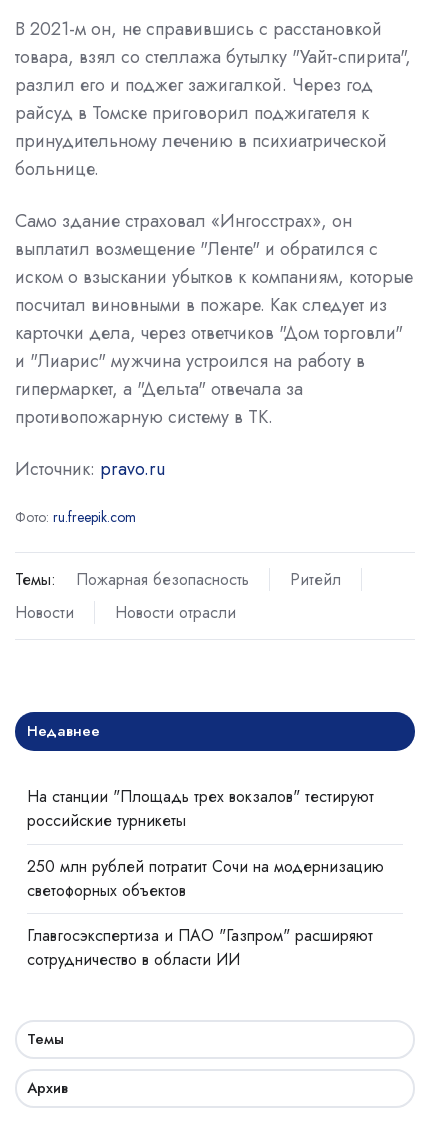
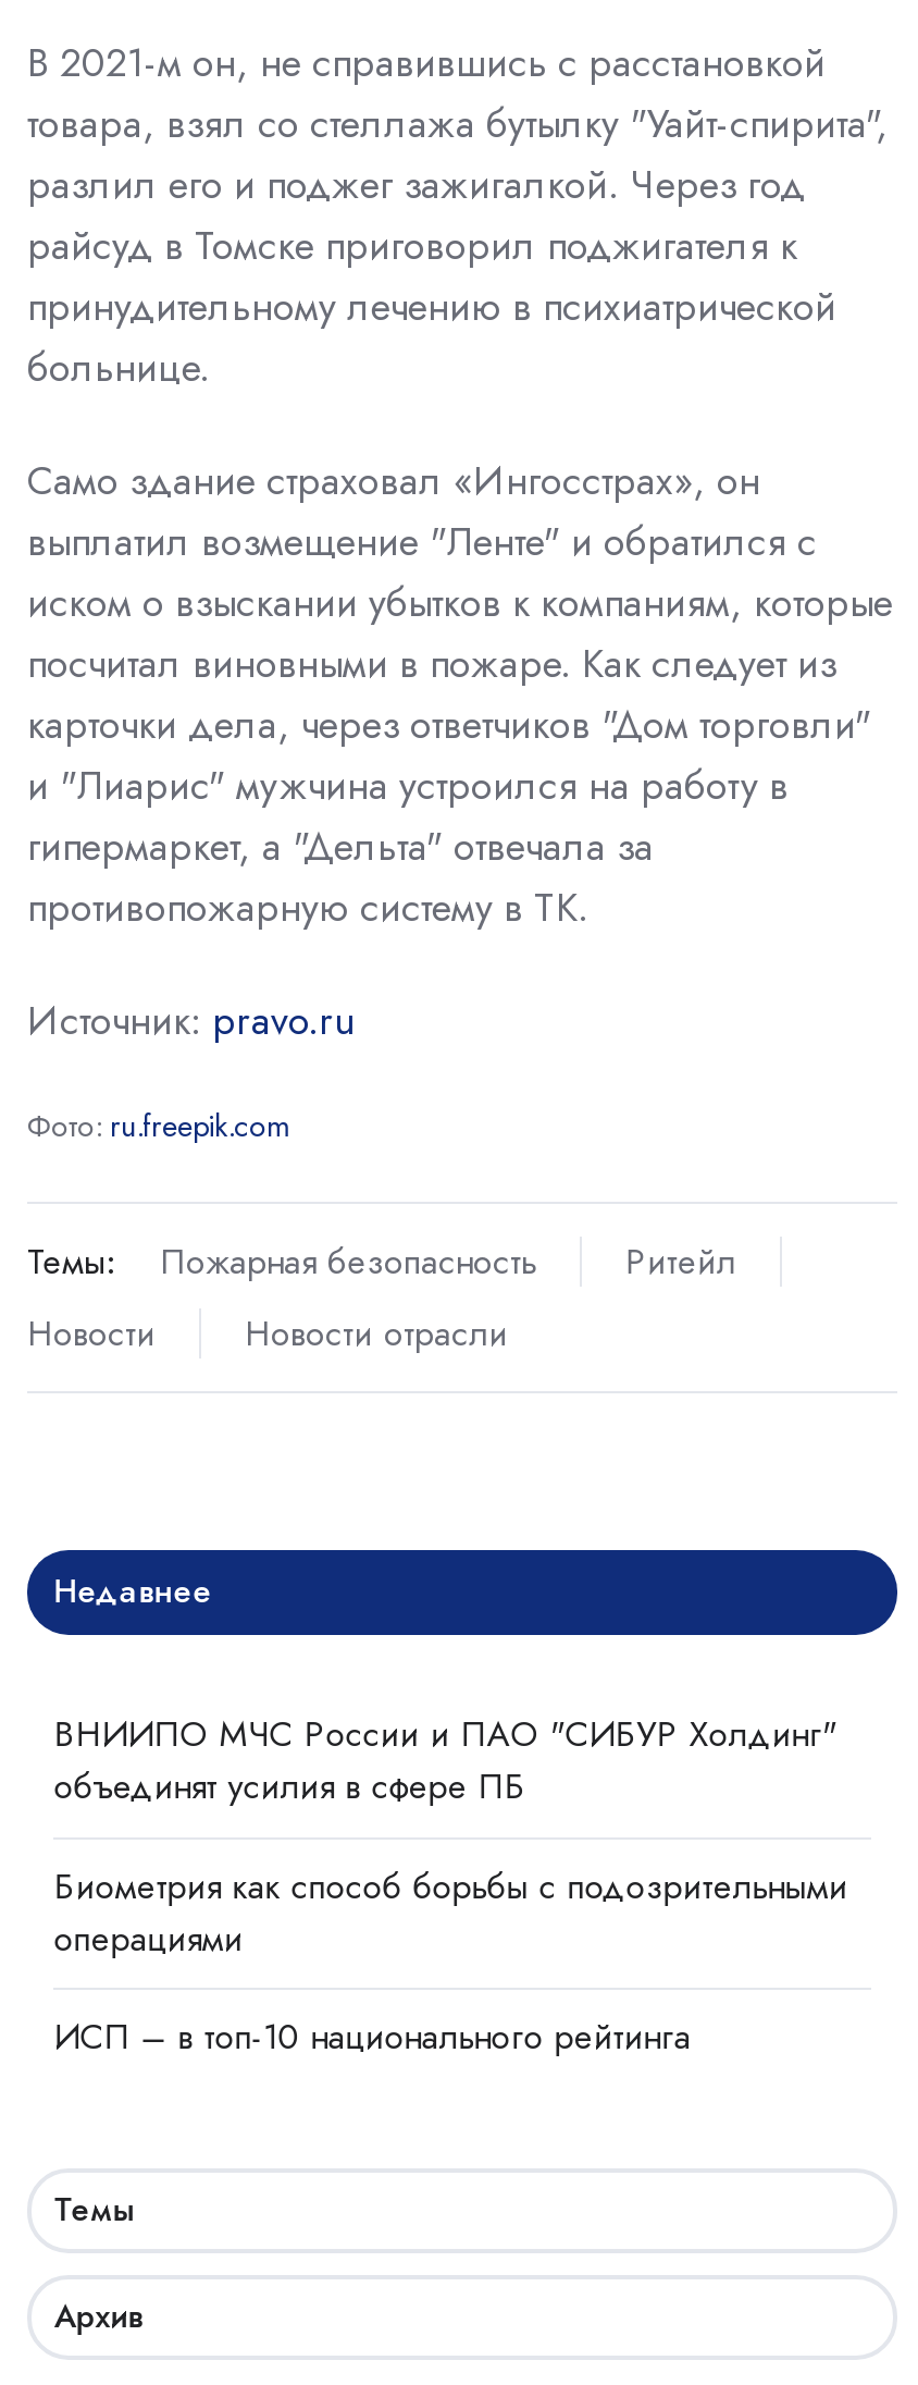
[27,785,374,832] На станции "Площадь трех вокзалов" тестируют | российские турникеты -> [54,1710,837,1812] ВНИИПО МЧС России и ПАО "СИБУР Холдинг" | объединят усилия в сфере ПБ
[27,855,384,902] 250 млн рублей потратит Сочи на модернизацию | светофорных объектов -> [54,1861,848,1963] Биометрия как способ борьбы с подозрительными | операциями
[27,924,373,971] Главгосэкспертиза и ПАО "Газпром" расширяют | сотрудничество в области ИИ -> [54,2011,691,2061] ИСП – в топ-10 национального рейтинга

